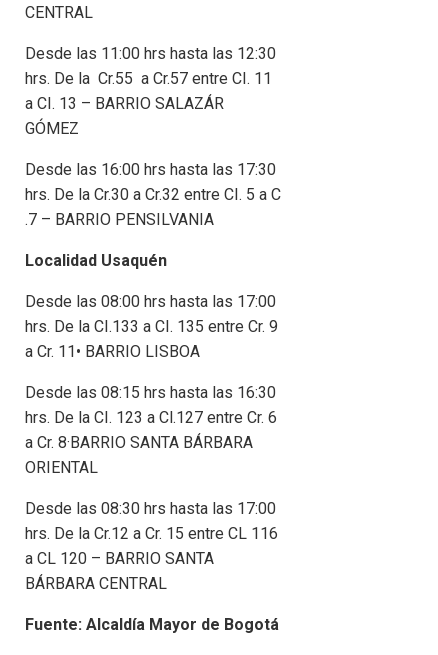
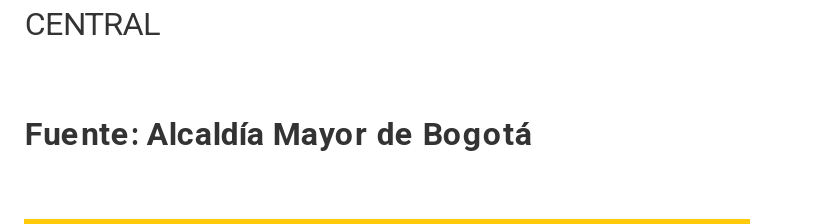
[25,44,281,593] Desde las 11:00 hrs hasta las 12:30 | hrs. De la Cr.55 a Cr.57 entre CI. 11 | a CI. 13 – BARRIO SALAZÁR | GÓMEZ | Desde las 16:00 hrs hasta las 17:30 | hrs. De la Cr.30 a Cr.32 entre CI. 5 a C | .7 – BARRIO PENSILVANIA | Localidad Usaquén | Desde las 08:00 hrs hasta las 17:00 | hrs. De la CI.133 a CI. 135 entre Cr. 9 | a Cr. 11• BARRIO LISBOA | Desde las 08:15 hrs hasta las 16:30 | hrs. De la CI. 123 a Cl.127 entre Cr. 6 | a Cr. 8·BARRIO SANTA BÁRBARA | ORIENTAL | Desde las 08:30 hrs hasta las 17:00 | hrs. De la Cr.12 a Cr. 15 entre CL 116 | a CL 120 – BARRIO SANTA | BÁRBARA CENTRAL -> none

